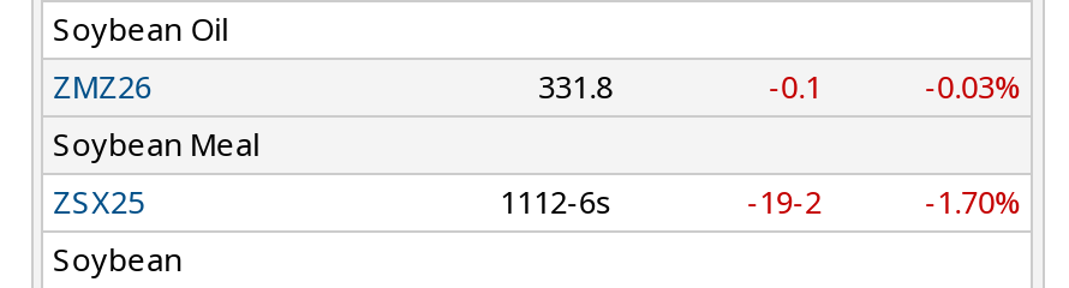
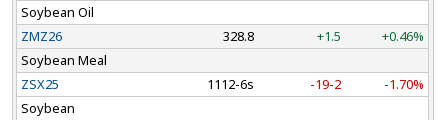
[538,65,613,108] 331.8 -> [223,27,254,45] 328.8
[769,65,822,108] -0.1 -> [317,27,341,45] +1.5
[925,65,1021,108] -0.03% -> [382,27,424,45] +0.46%

